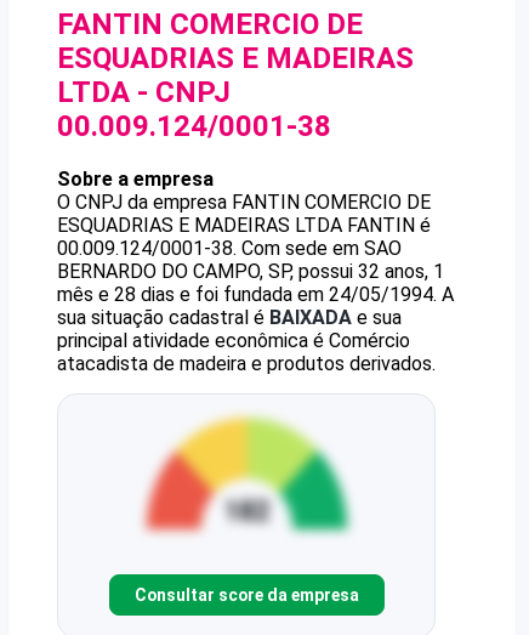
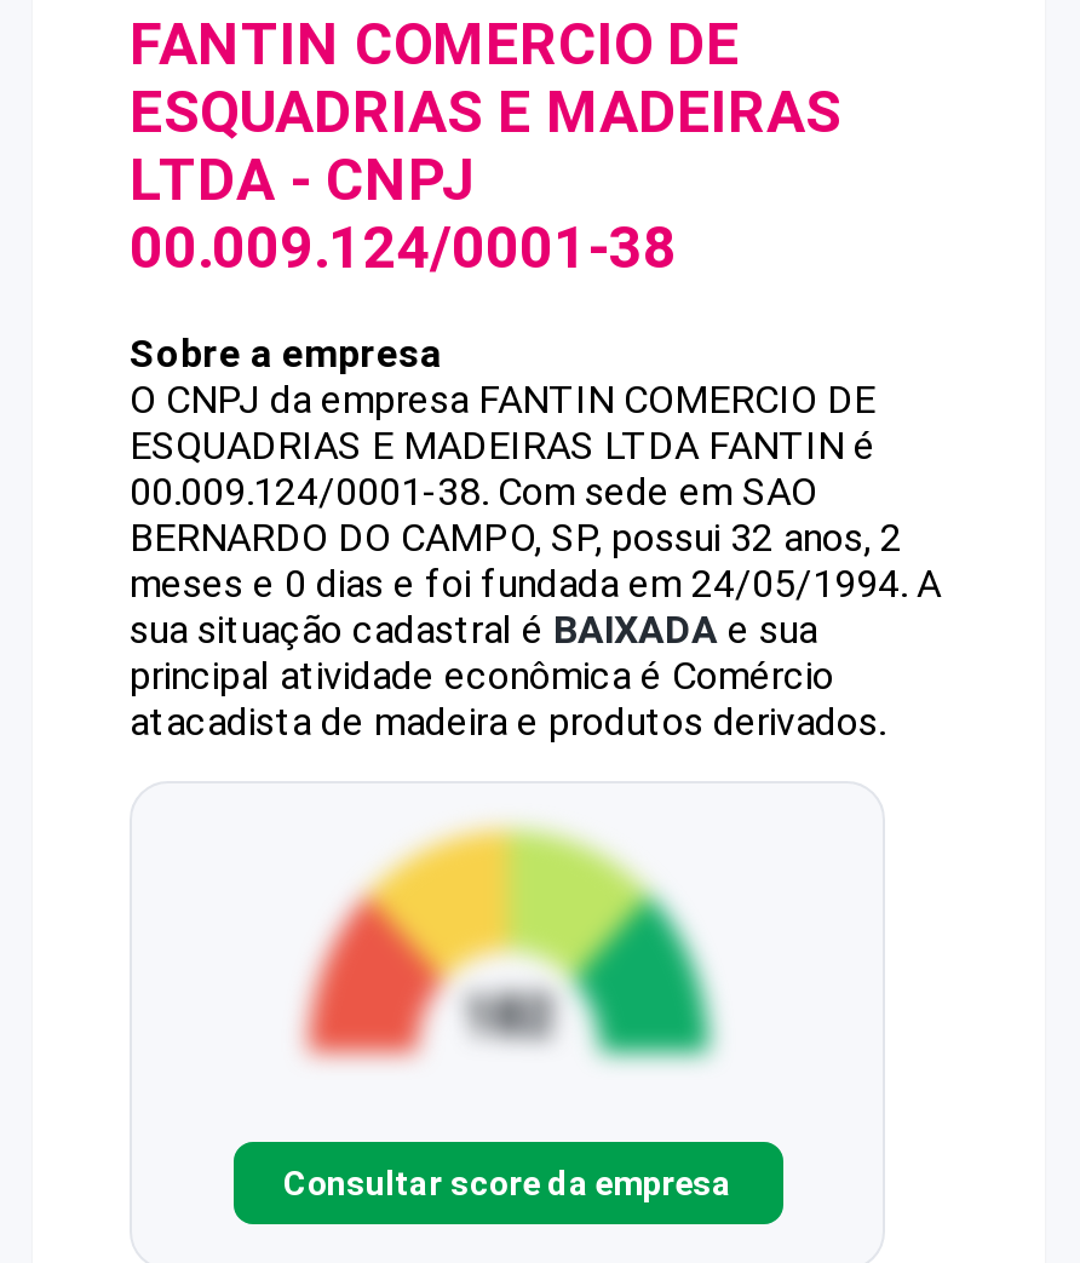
[57,260,444,283] BERNARDO DO CAMPO, SP, possui 32 anos, 1 -> [130,515,902,561] BERNARDO DO CAMPO, SP, possui 32 anos, 2
[57,283,454,306] mês e 28 dias e foi fundada em 24/05/1994. A -> [130,561,941,607] meses e 0 dias e foi fundada em 24/05/1994. A

